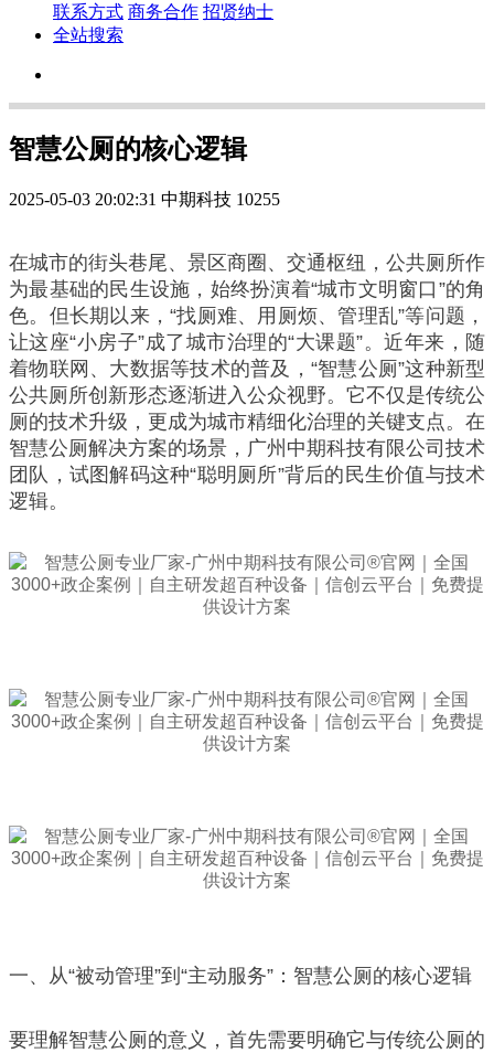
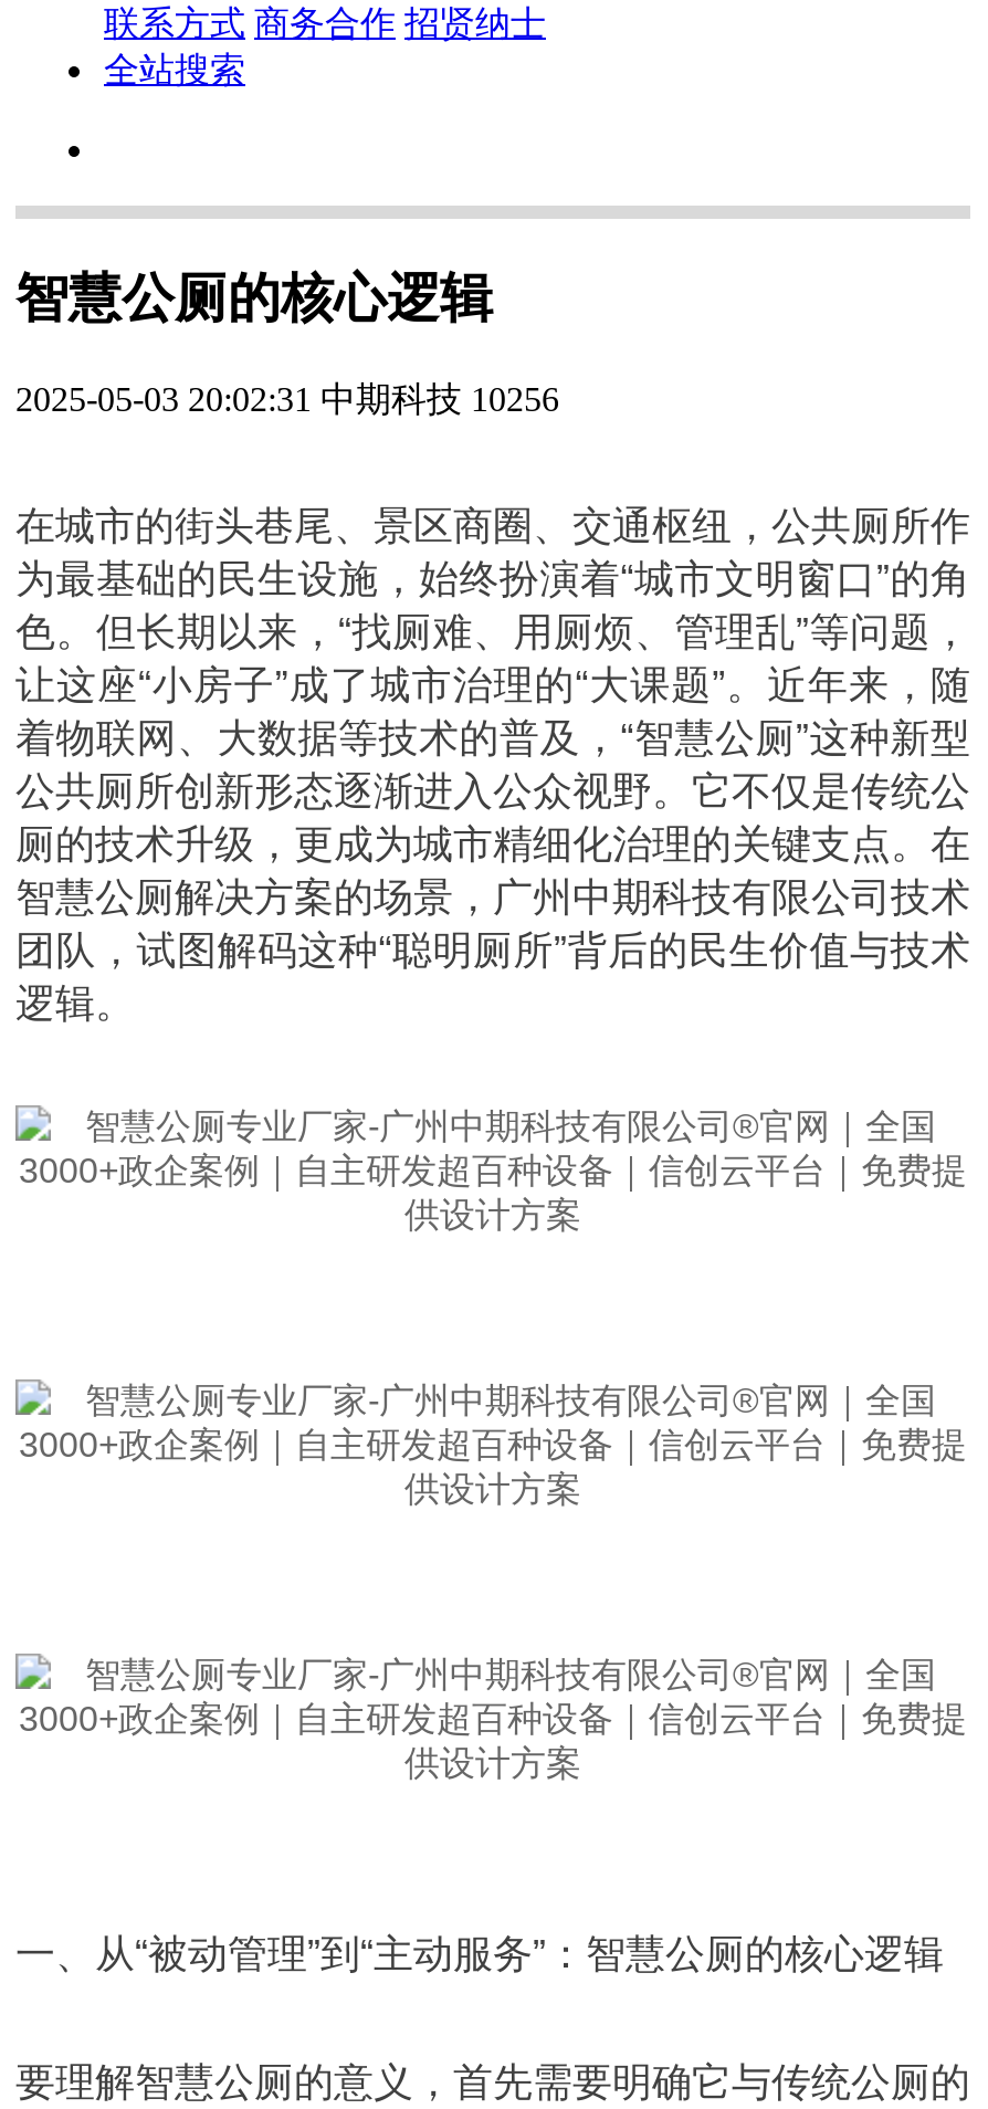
[9,190,280,208] 2025-05-03 20:02:31 中期科技 10255 -> [15,380,559,417] 2025-05-03 20:02:31 中期科技 10256

